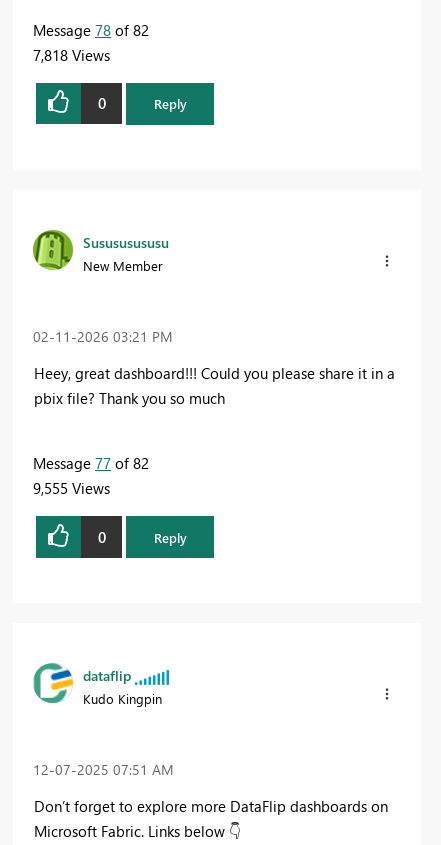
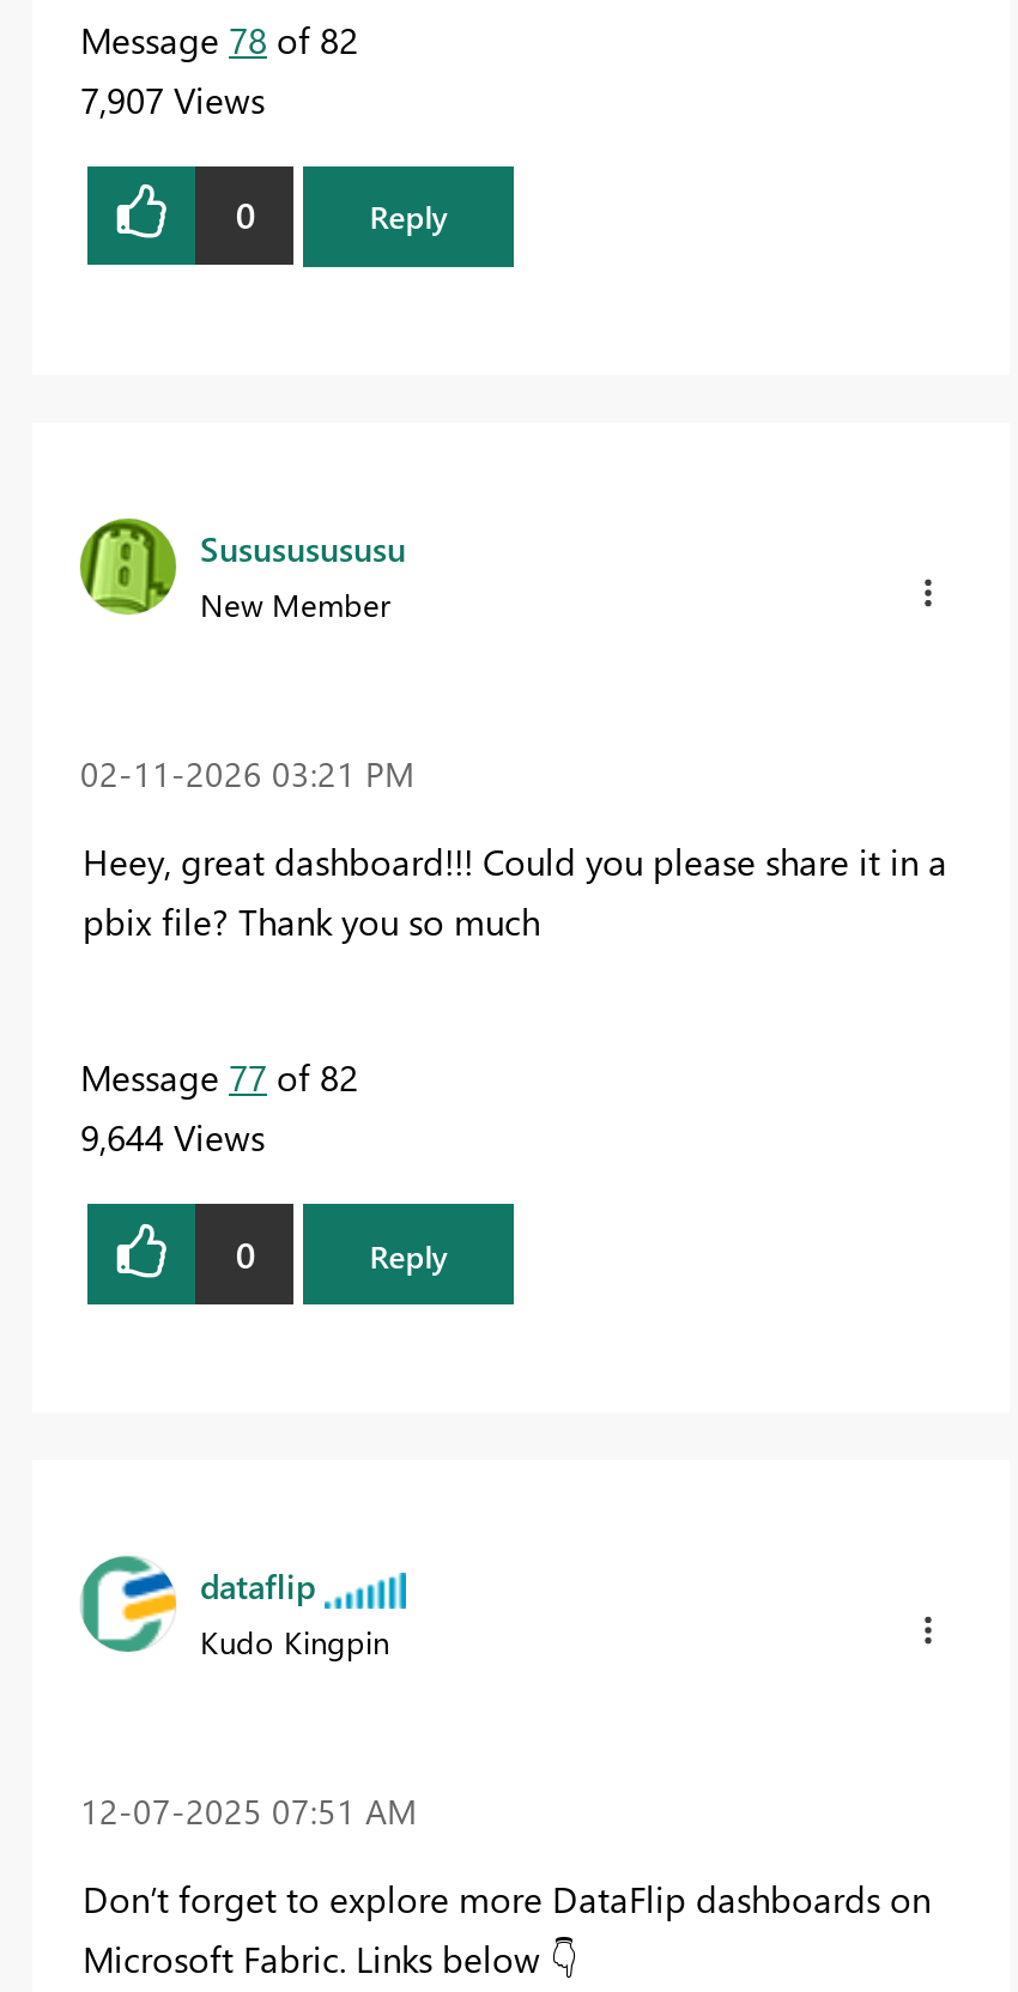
[33,45,110,65] 7,818 Views -> [80,75,265,122] 7,907 Views
[33,478,110,498] 9,555 Views -> [80,1113,265,1161] 9,644 Views

